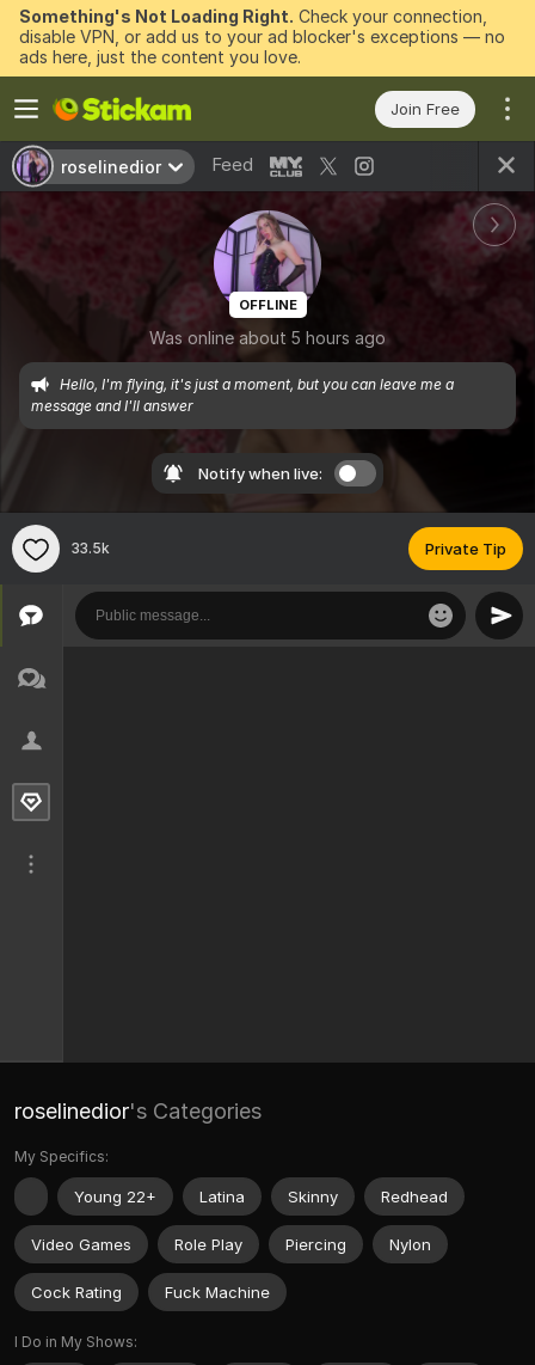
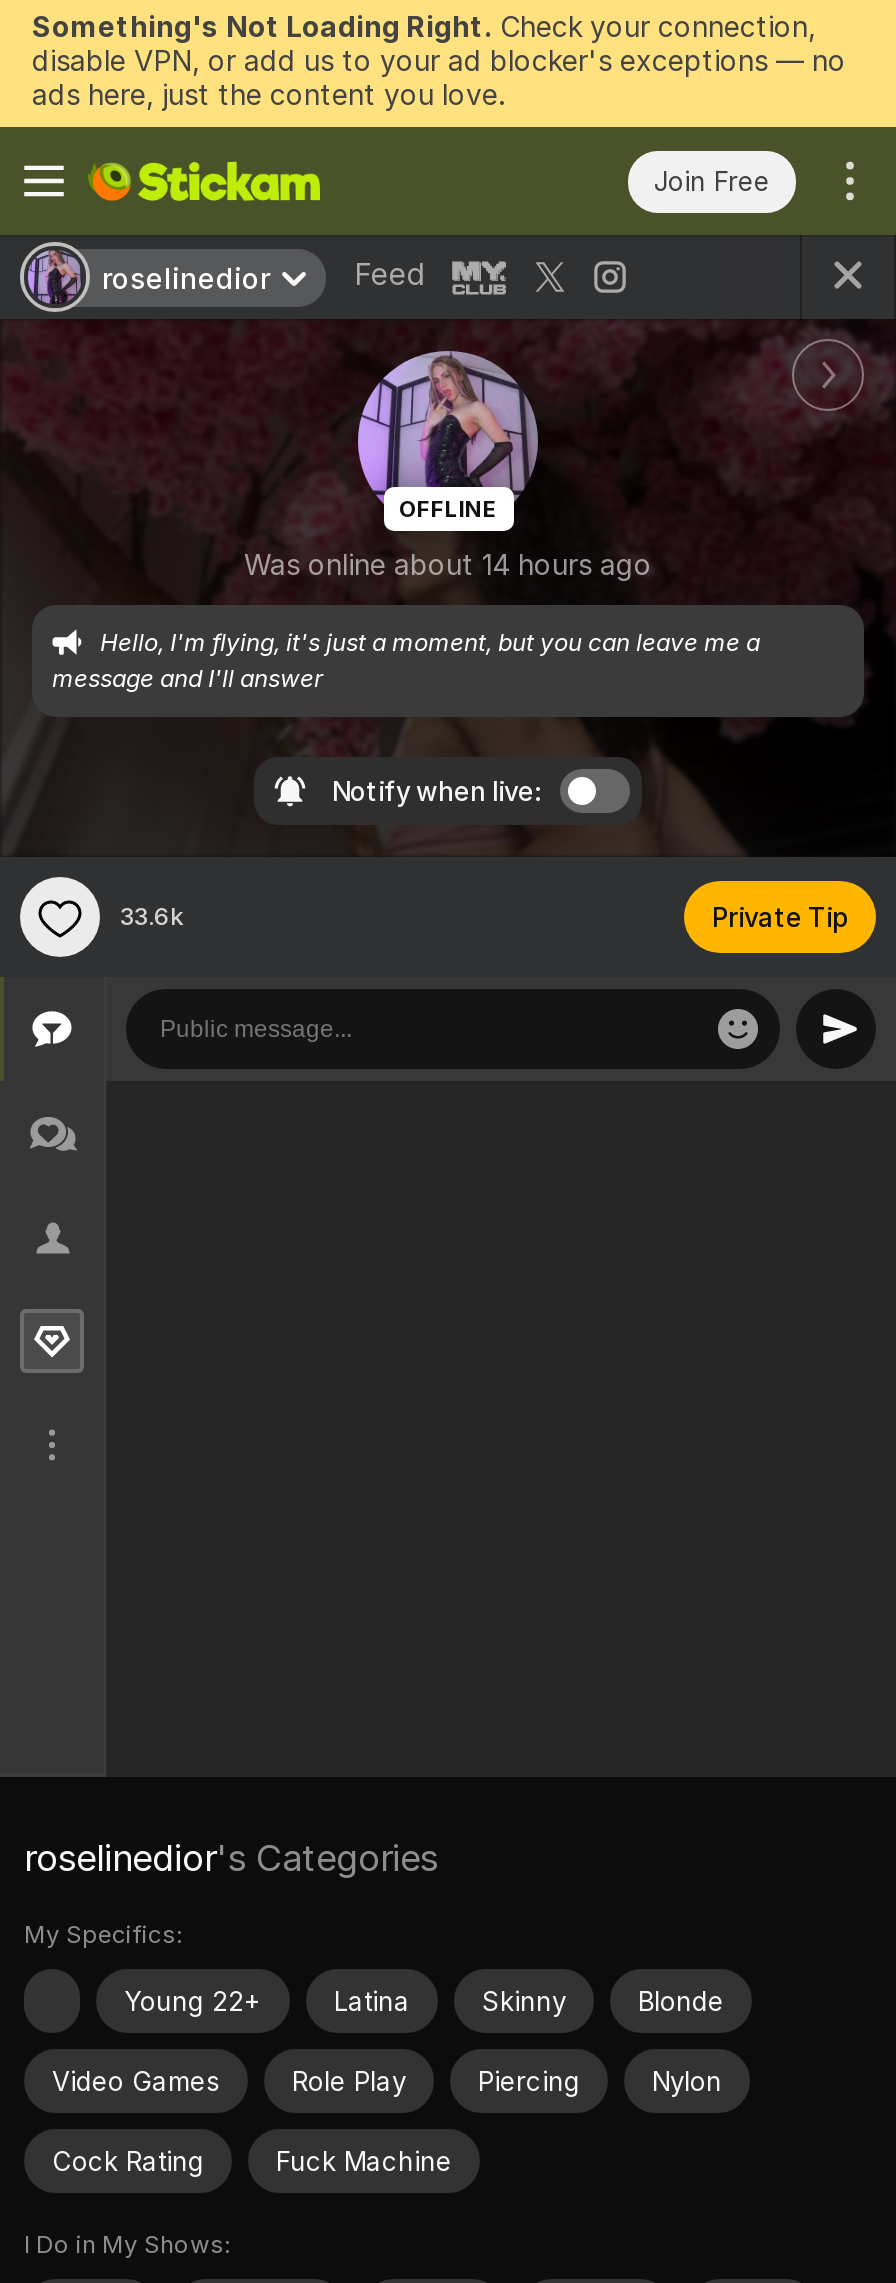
[149,328,386,348] Was online about 5 hours ago -> [244,547,652,581] Was online about 14 hours ago
[72,539,110,557] 33.5k -> [120,901,184,931] 33.6k
[381,1187,448,1206] Redhead -> [638,1984,724,2016] Blonde

